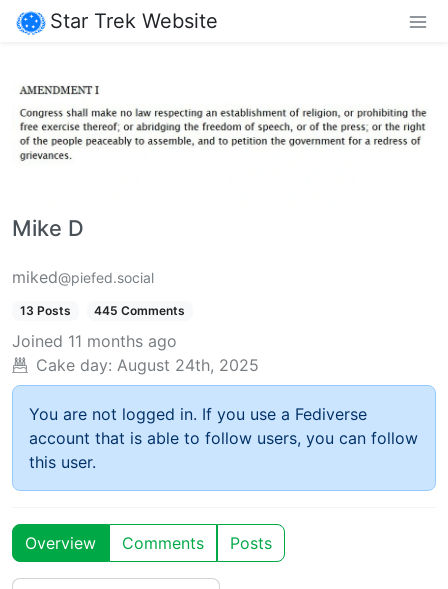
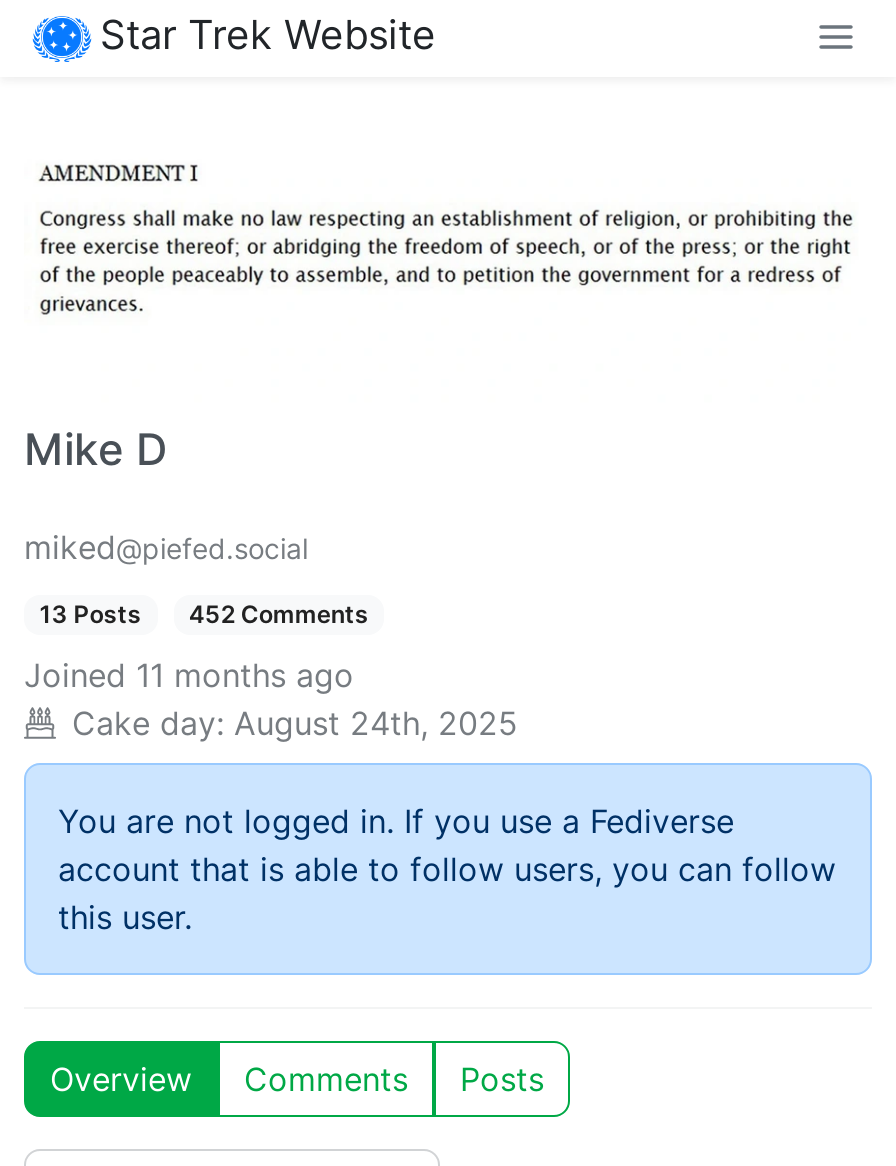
[20,303,185,318] 13 Posts 445 Comments -> [40,599,369,629] 13 Posts 452 Comments

